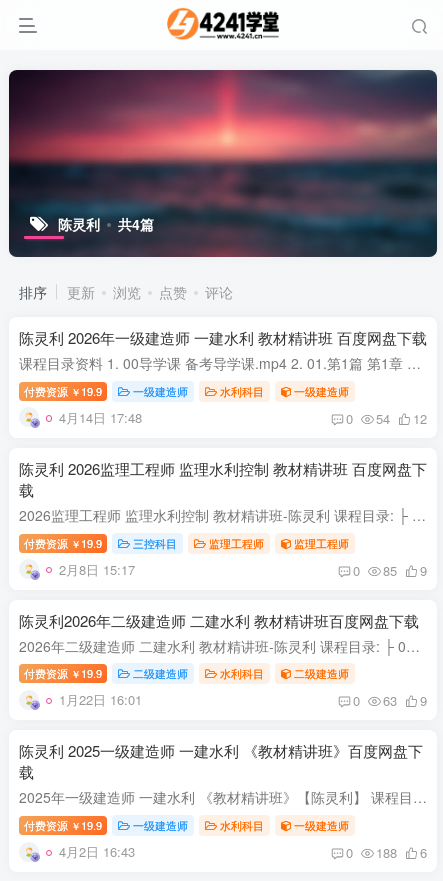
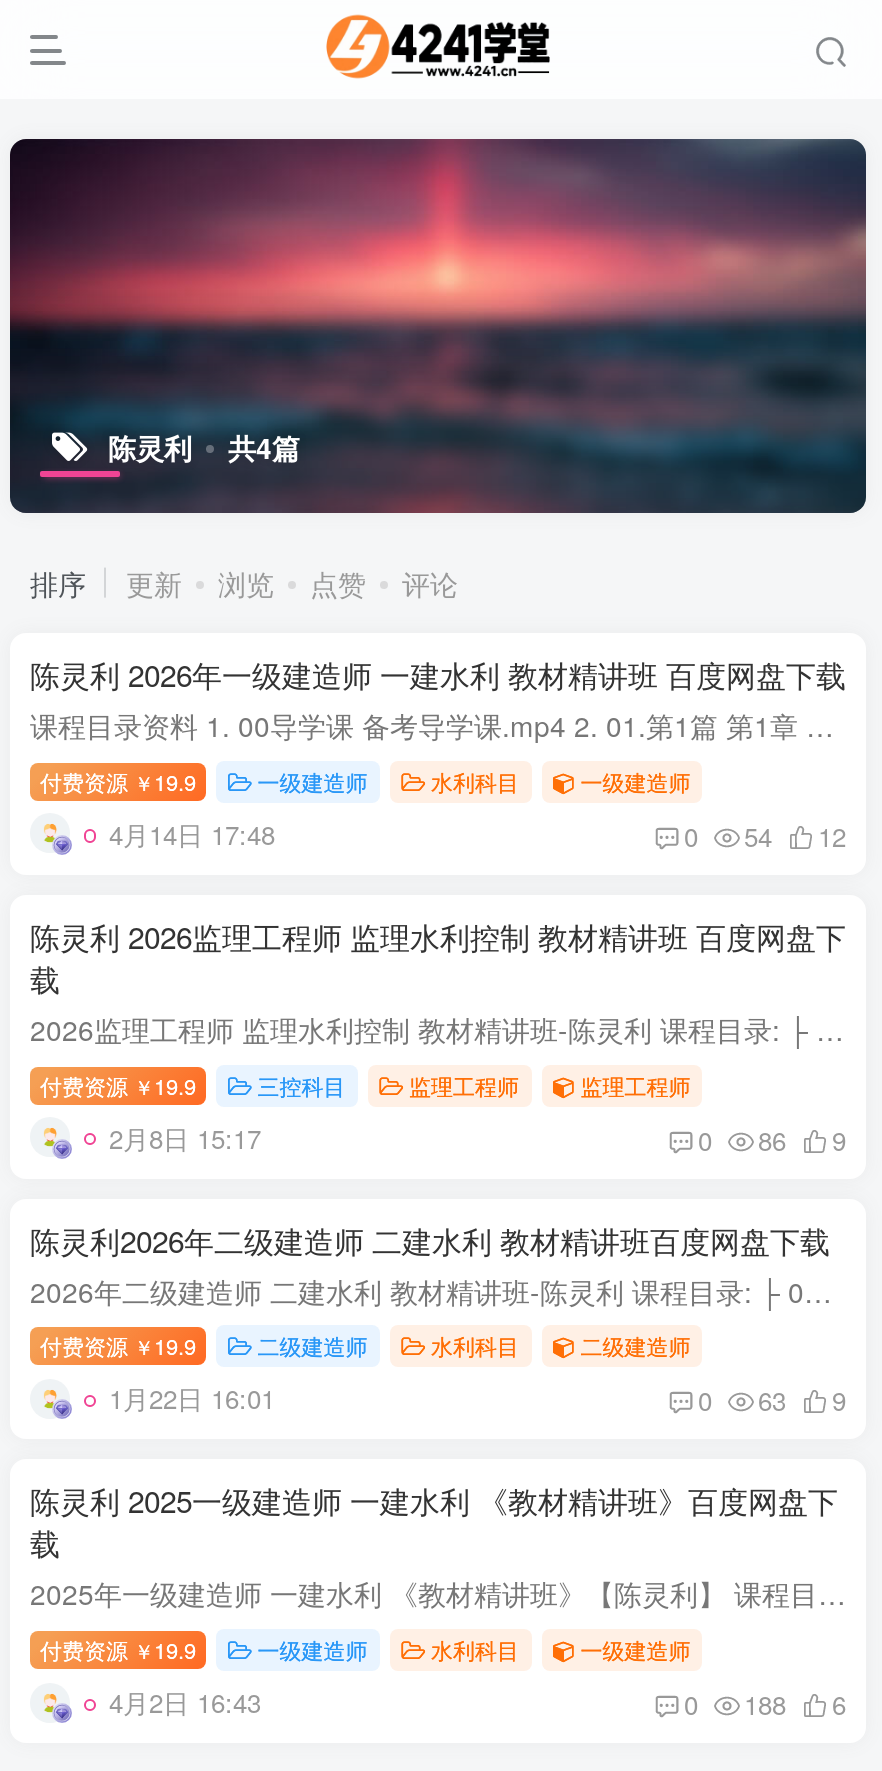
[353,561,427,580] 0 85 9 -> [698,1120,846,1158] 0 86 9

